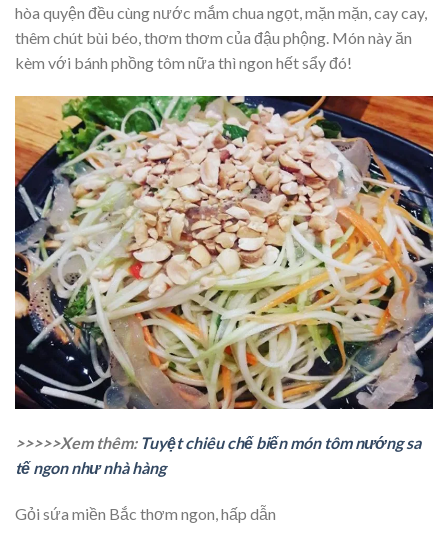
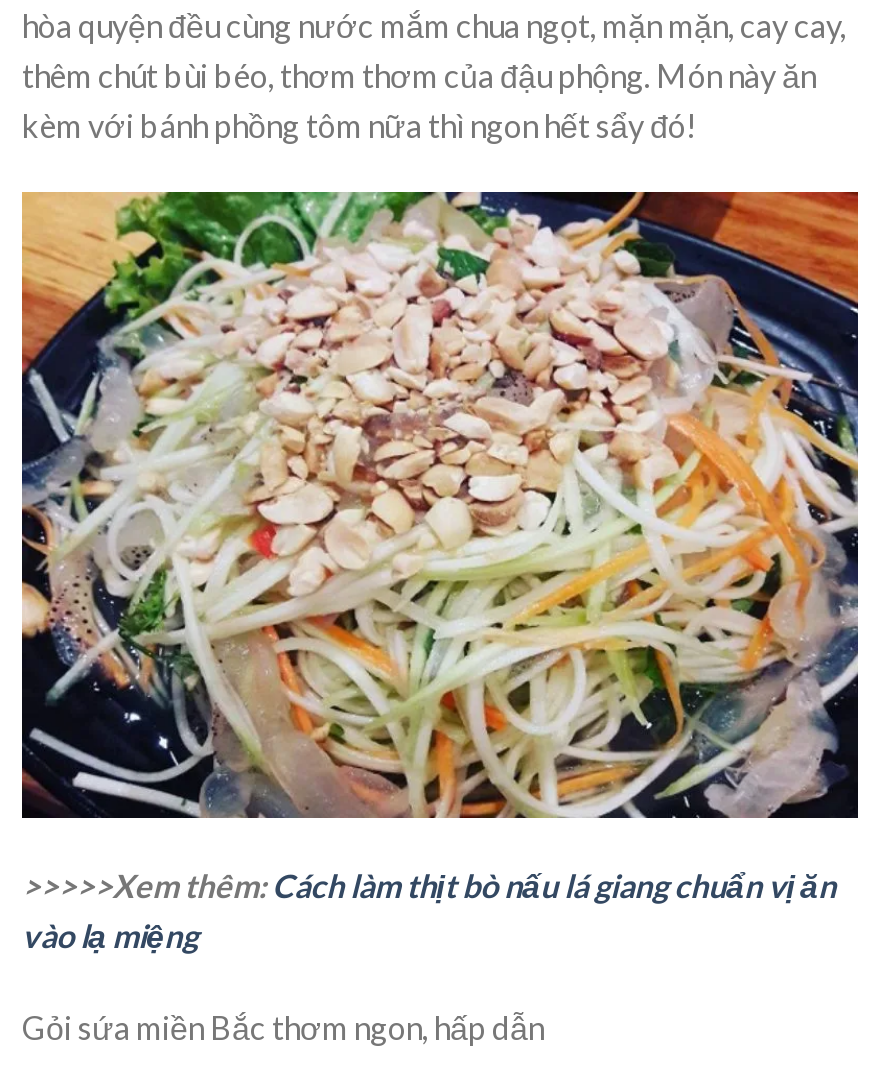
[15,433,421,477] >>>>>Xem thêm: Tuyệt chiêu chế biến món tôm nướng sa | tế ngon như nhà hàng -> [22,867,836,955] >>>>>Xem thêm: Cách làm thịt bò nấu lá giang chuẩn vị ăn | vào lạ miệng

